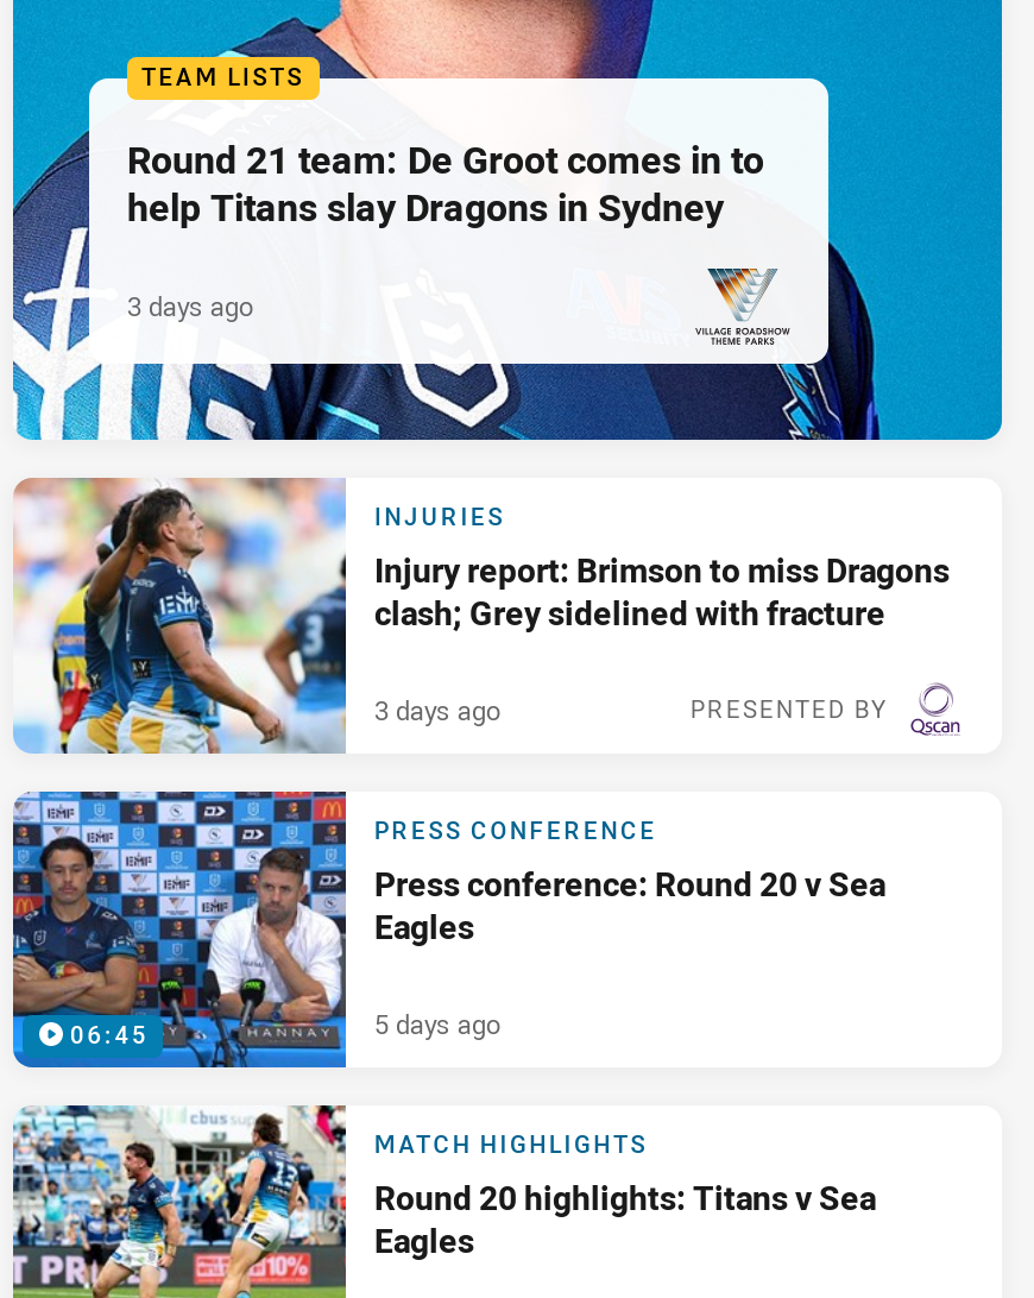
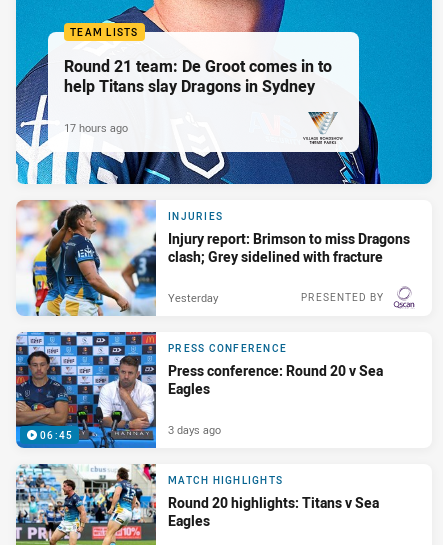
[127,287,253,323] 3 days ago -> [64,120,128,135] 17 hours ago
[374,691,500,727] 3 days ago -> [168,290,218,305] Yesterday
[374,1005,500,1041] 5 days ago -> [168,422,221,437] 3 days ago

